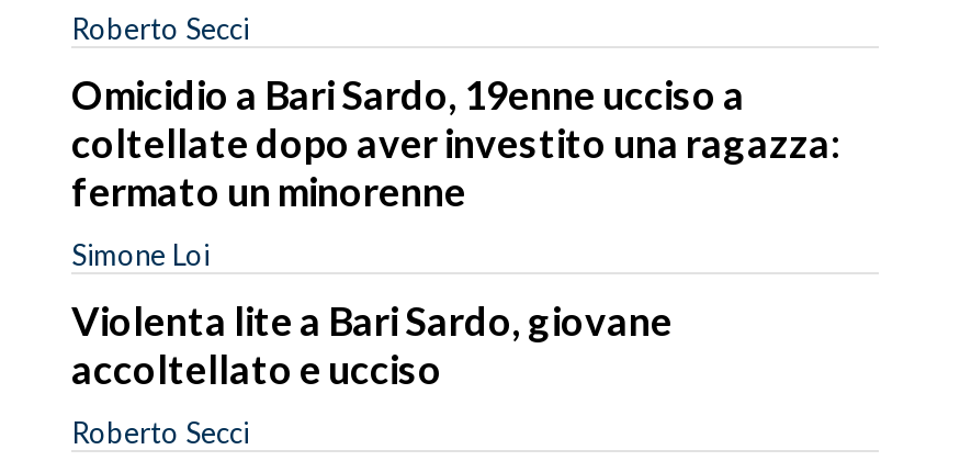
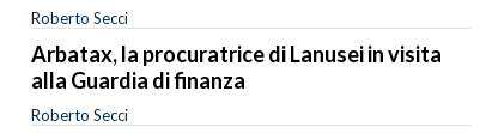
[71,69,839,392] Omicidio a Bari Sardo, 19enne ucciso a | coltellate dopo aver investito una ragazza: | fermato un minorenne | Simone Loi | Violenta lite a Bari Sardo, giovane | accoltellato e ucciso -> [31,40,442,93] Arbatax, la procuratrice di Lanusei in visita | alla Guardia di finanza

